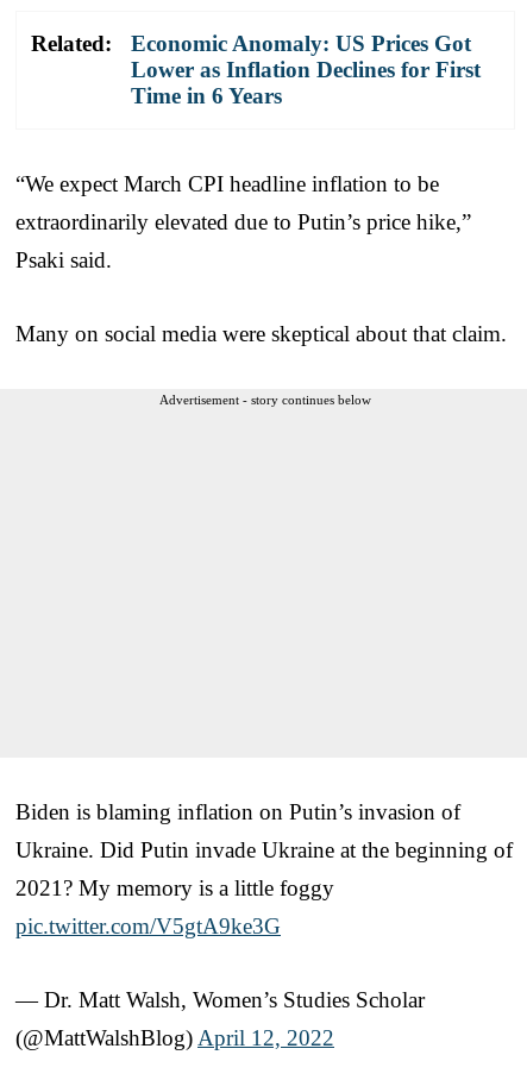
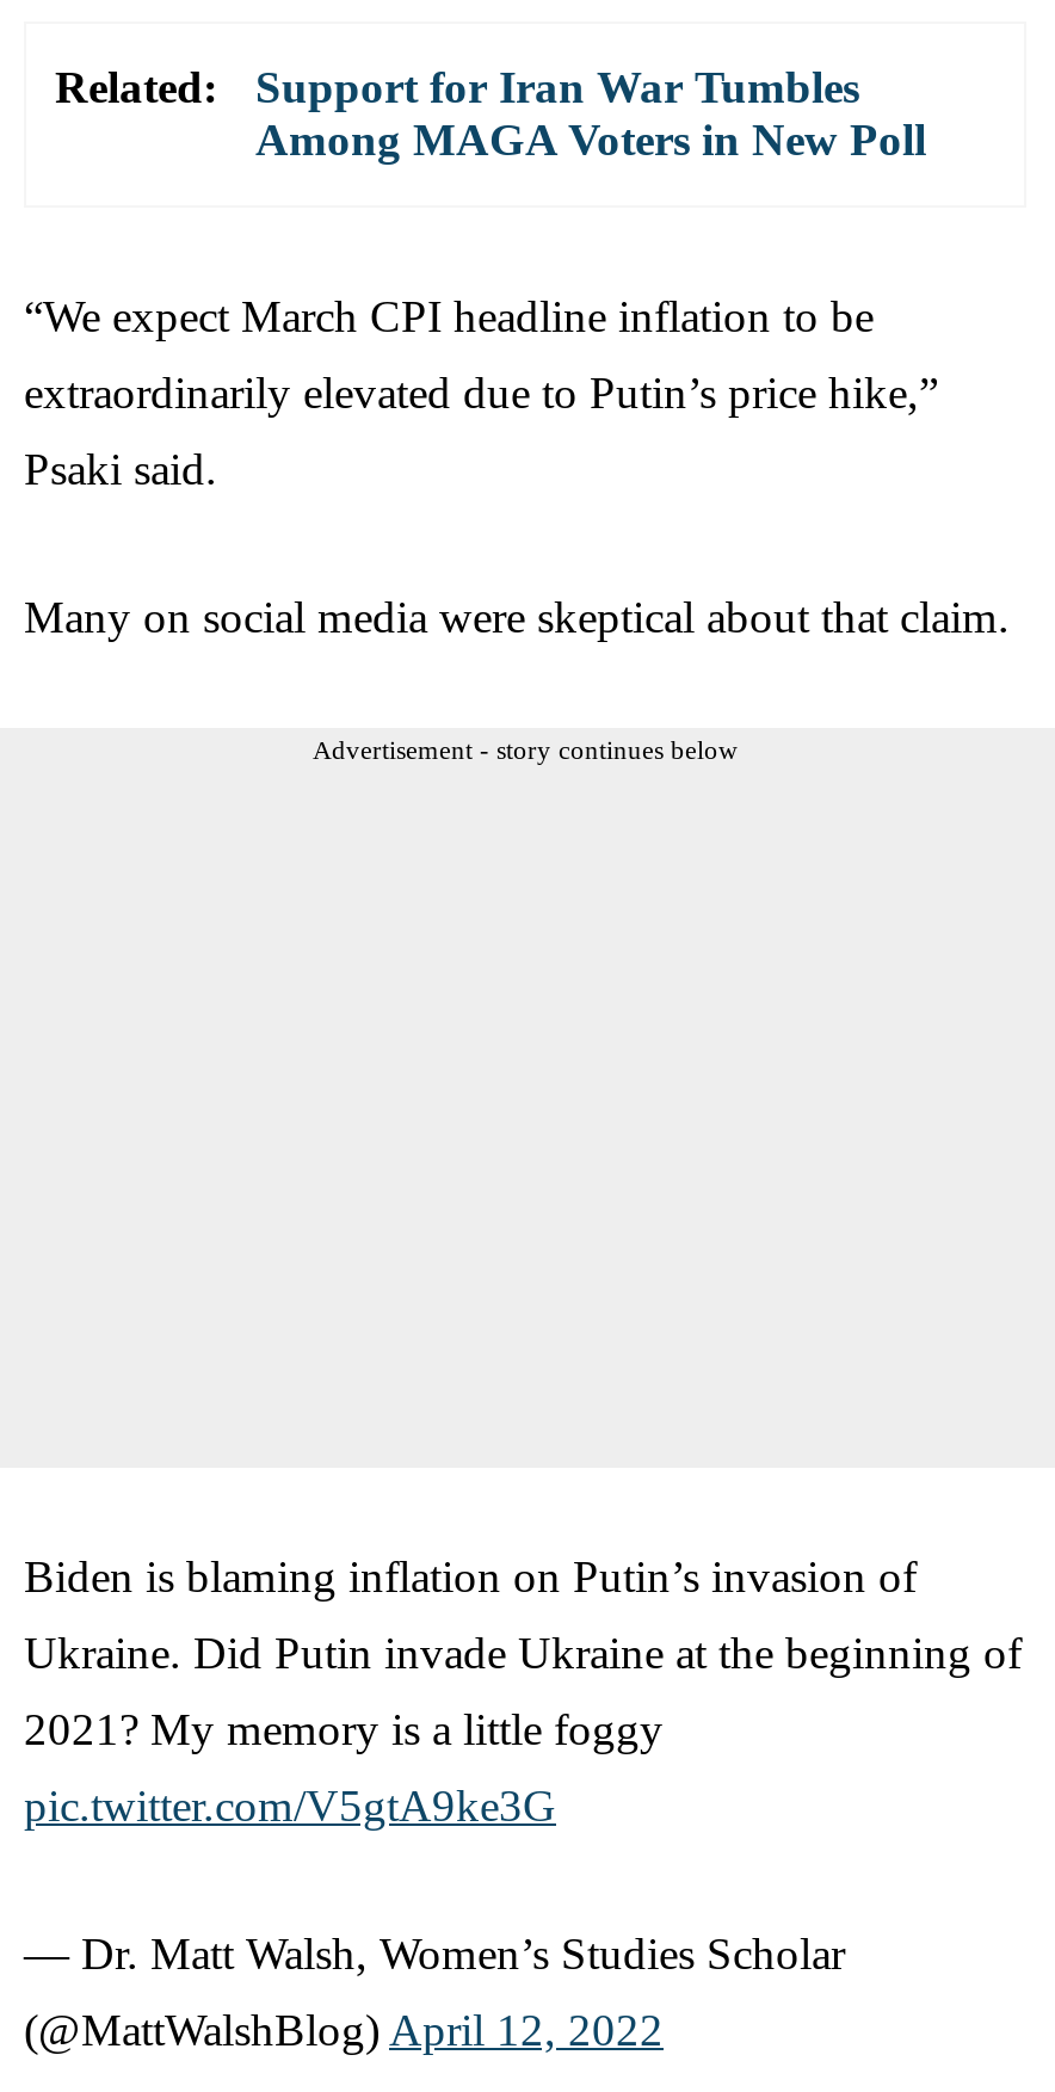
[131,30,481,108] Economic Anomaly: US Prices Got | Lower as Inflation Declines for First | Time in 6 Years -> [255,61,926,164] Support for Iran War Tumbles | Among MAGA Voters in New Poll

